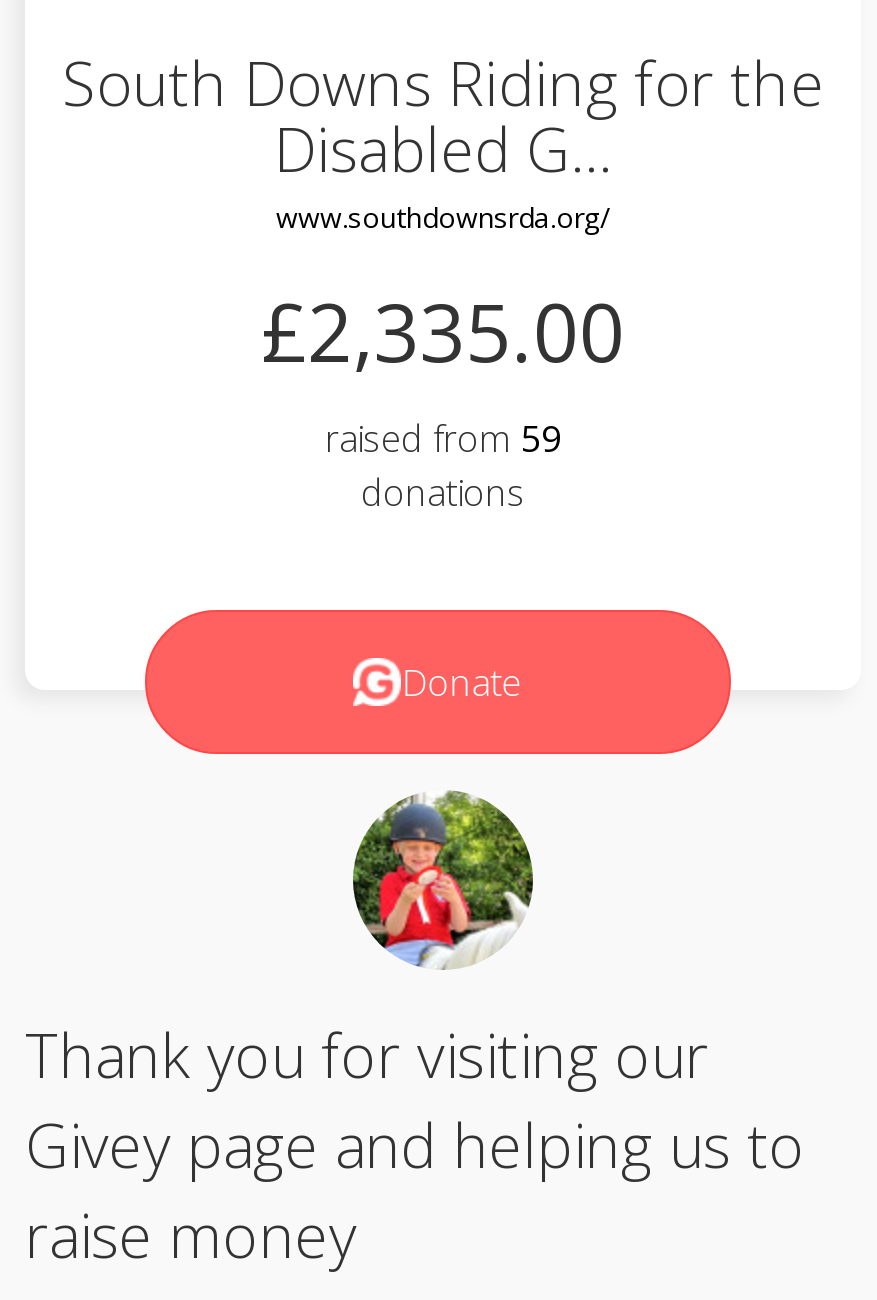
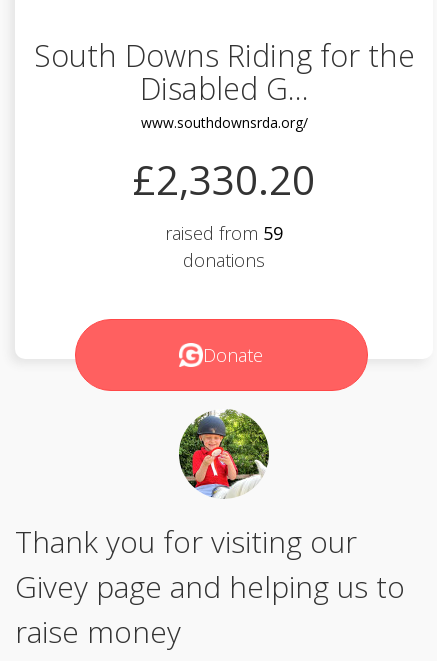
[261,276,625,386] £2,335.00 -> [133,152,315,207] £2,330.20

